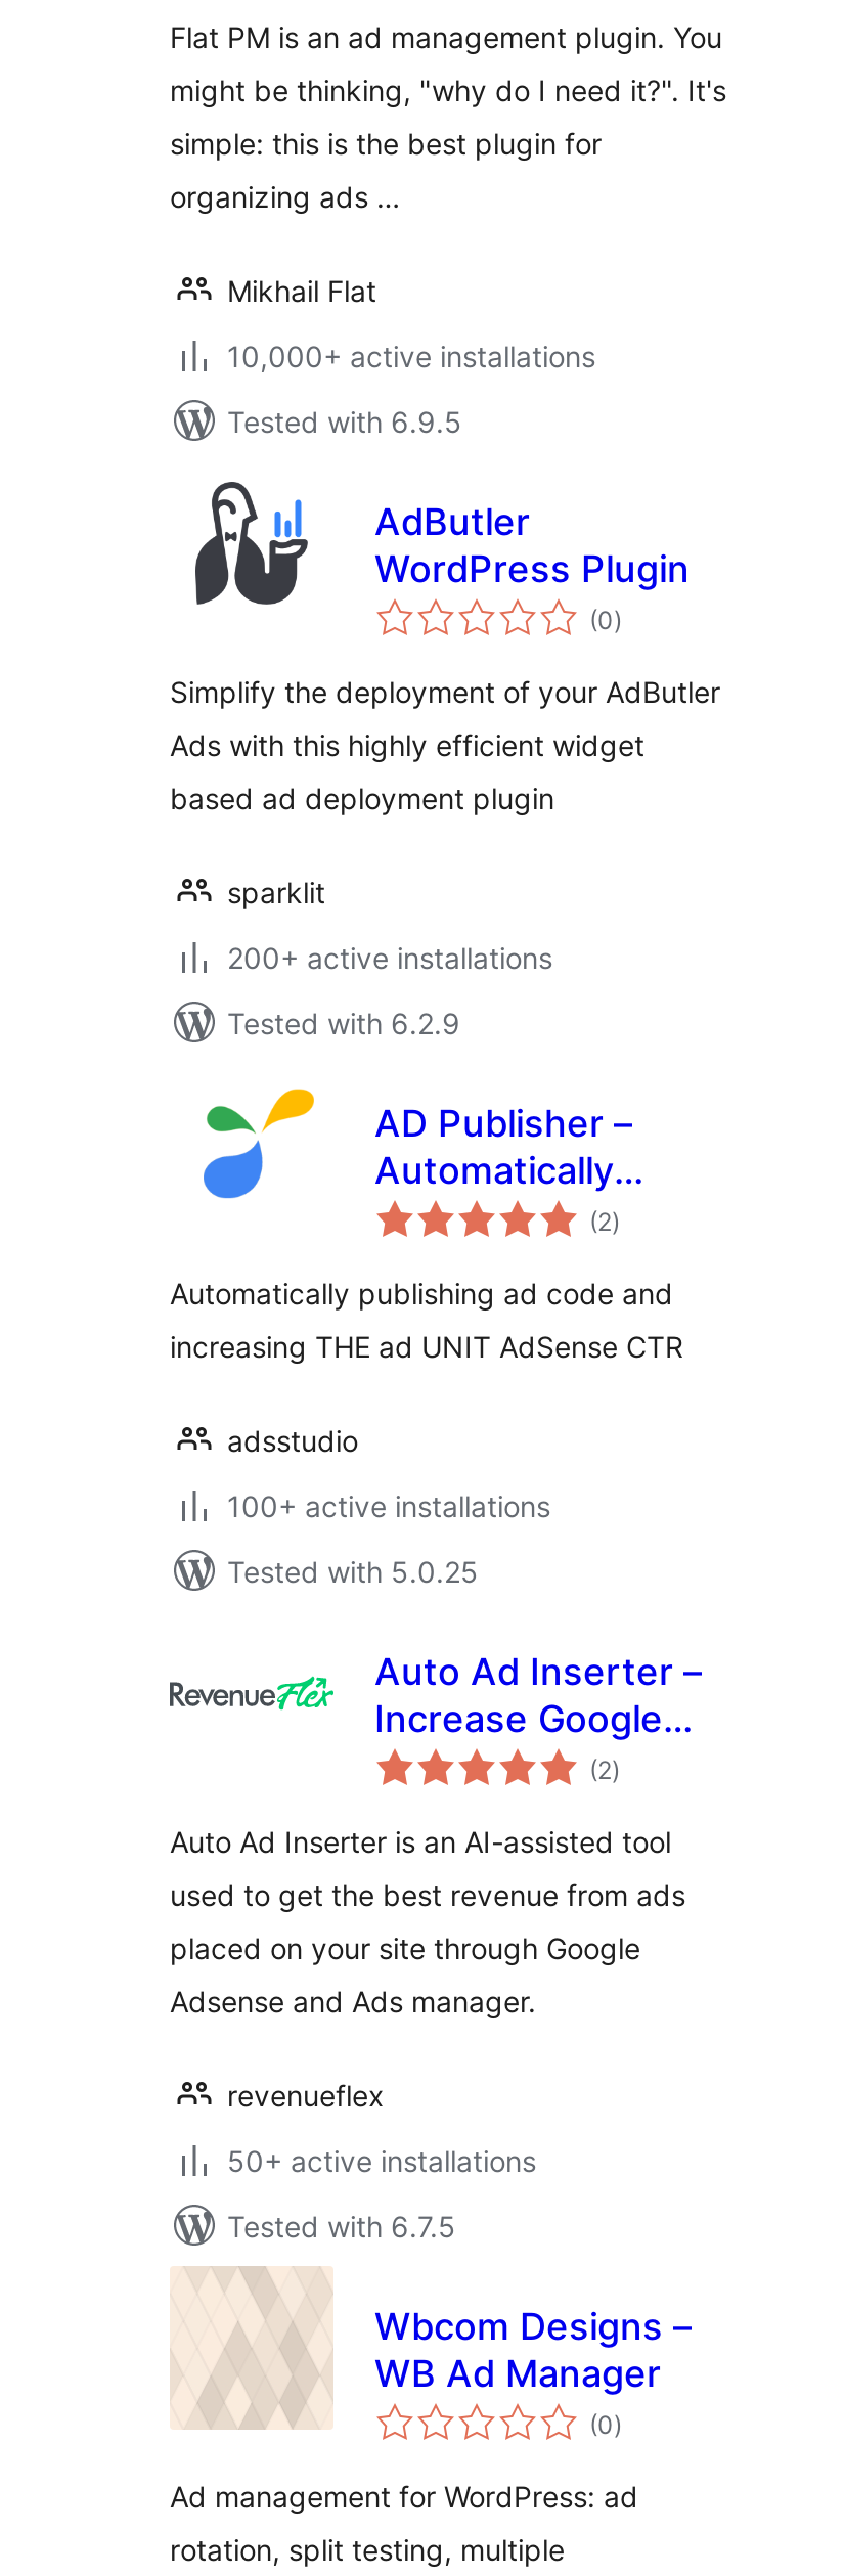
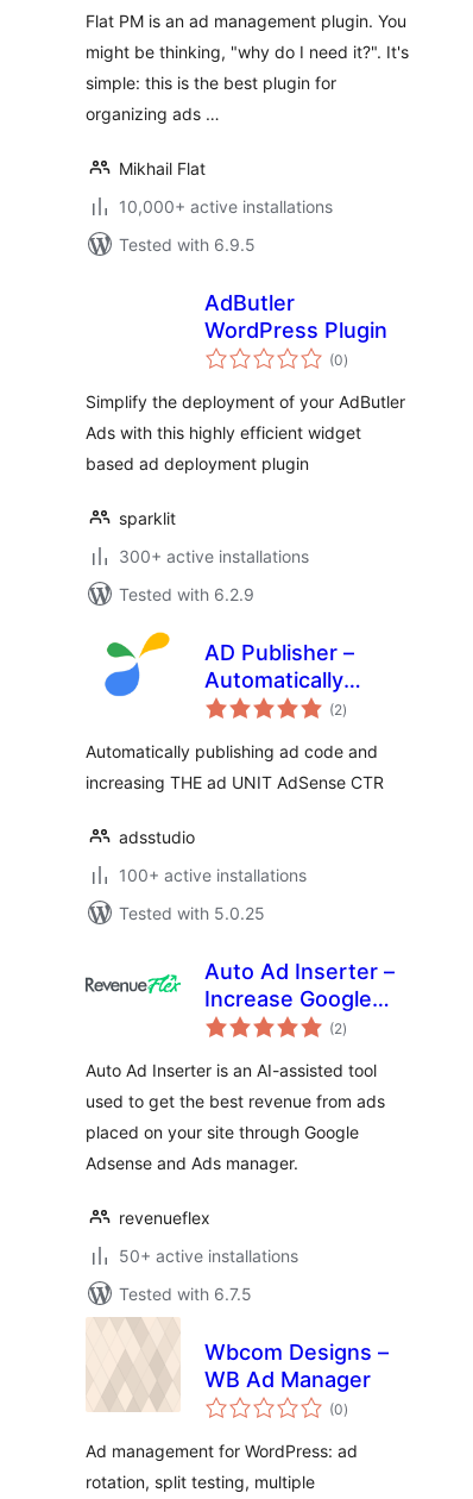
[192,480,311,607] [image] -> none
[227,940,552,975] 200+ active installations -> [119,546,309,566] 300+ active installations

